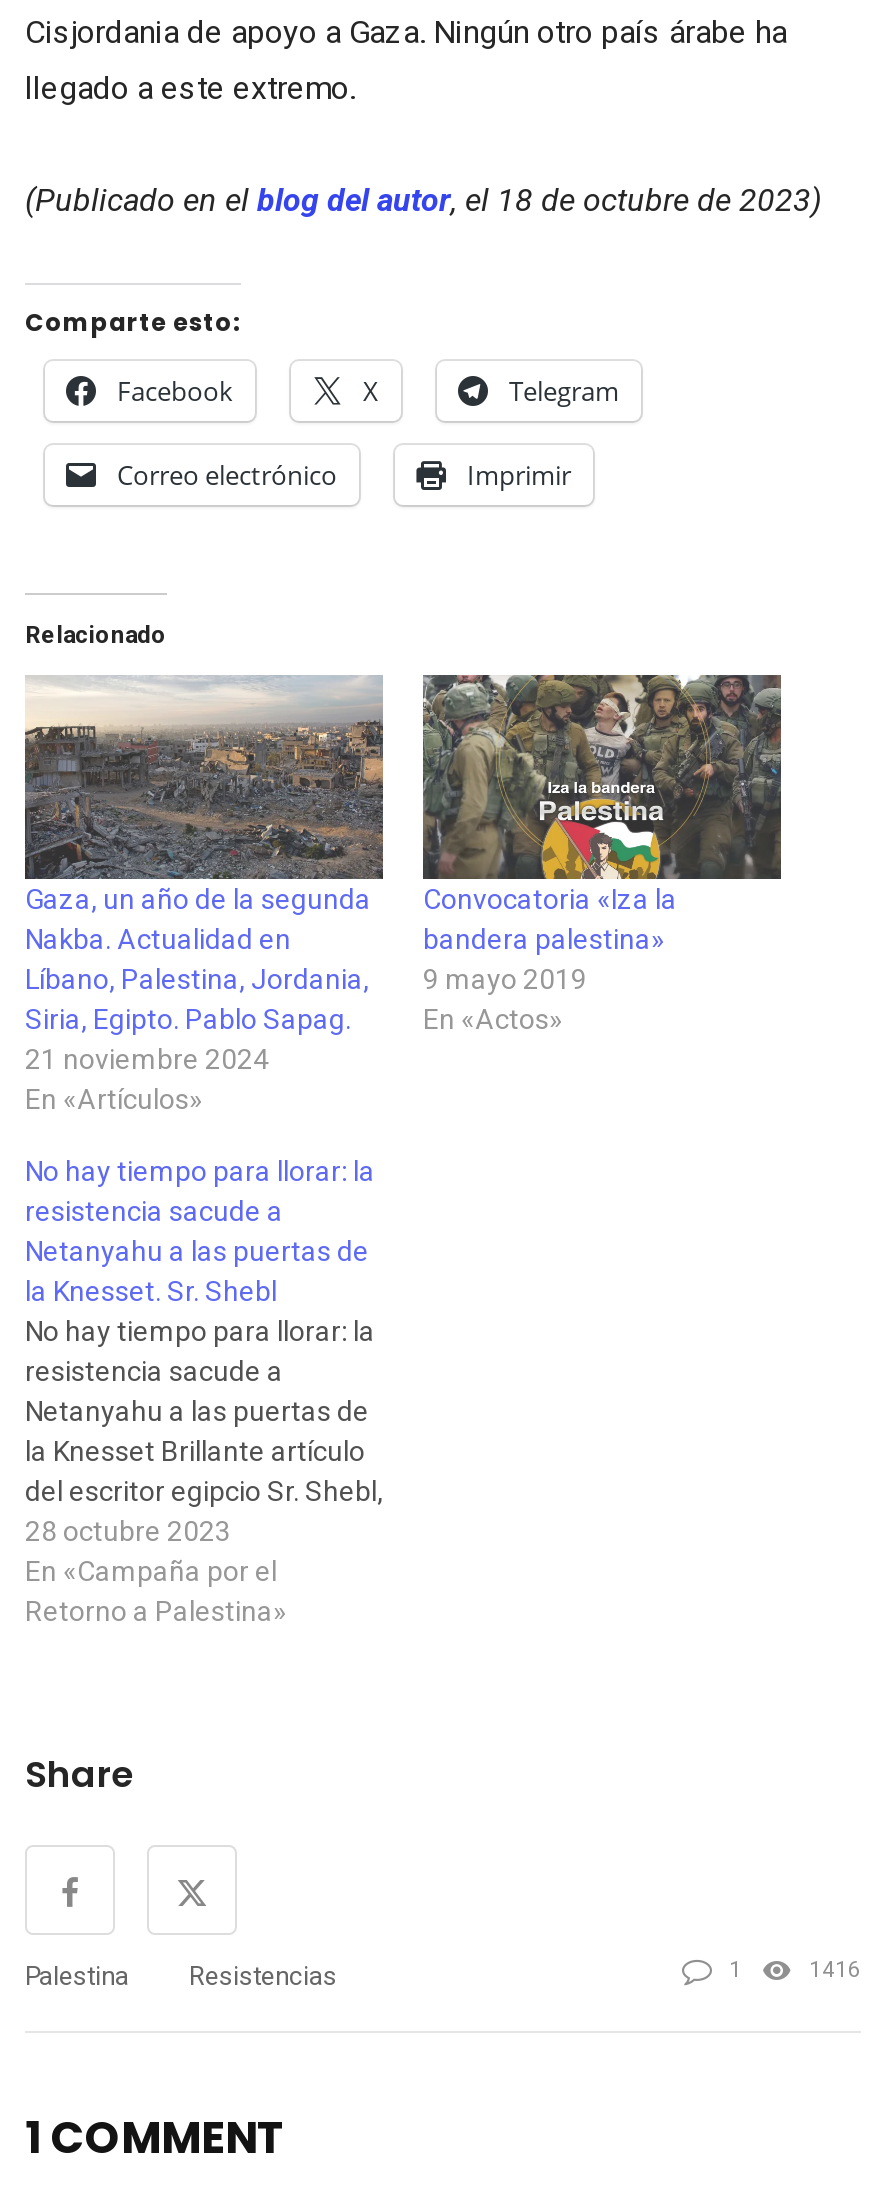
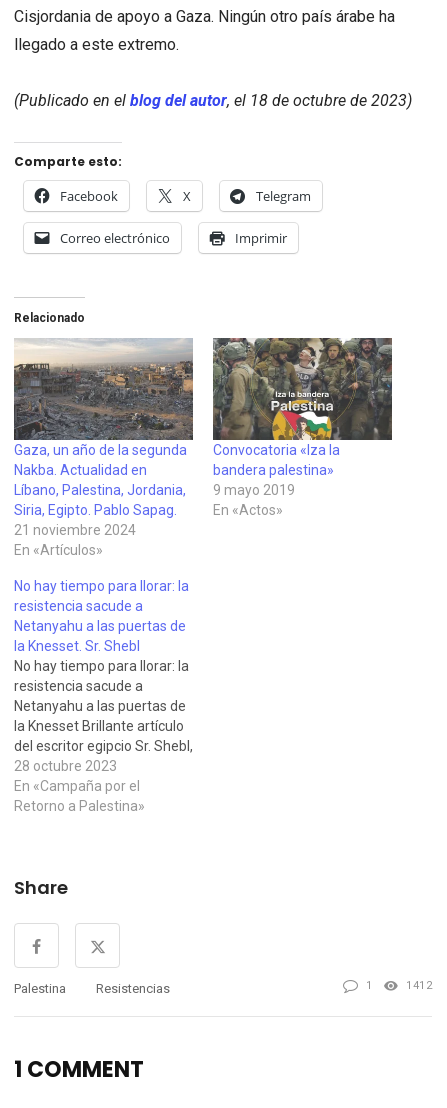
[809,1957,861,1983] 1416 -> [406,979,432,992] 1412

